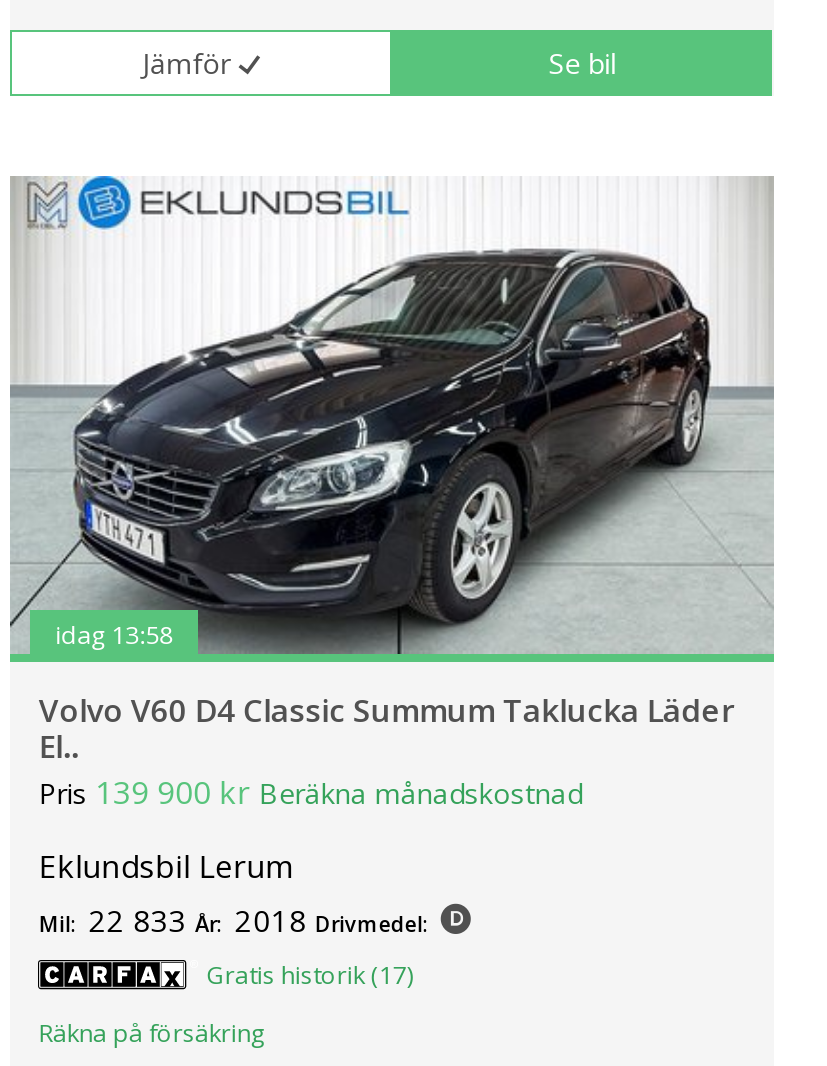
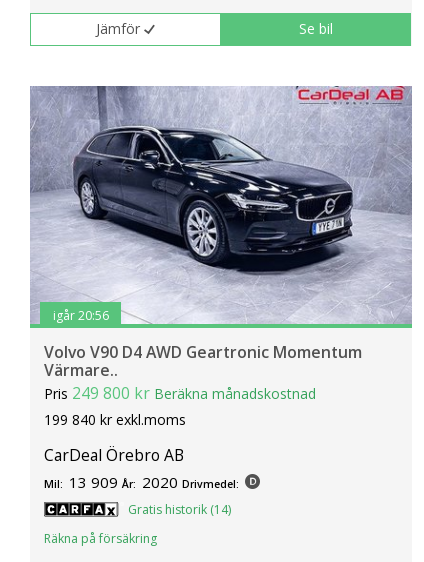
[10,175,772,663] [image] | idag 13:58 -> [30,85,412,325] [image] | igår 20:56
[39,688,735,814] Volvo V60 D4 Classic Summum Taklucka Läder | El.. | Pris 139 900 kr Beräkna månadskostnad -> [44,341,362,429] Volvo V90 D4 AWD Geartronic Momentum | Värmare.. | Pris 249 800 kr Beräkna månadskostnad | 199 840 kr exkl.moms
[39,843,429,991] Eklundsbil Lerum | Mil: 22 833 År: 2018 Drivmedel: | Gratis historik (17) -> [44,444,239,518] CarDeal Örebro AB | Mil: 13 909 År: 2020 Drivmedel: | Gratis historik (14)

